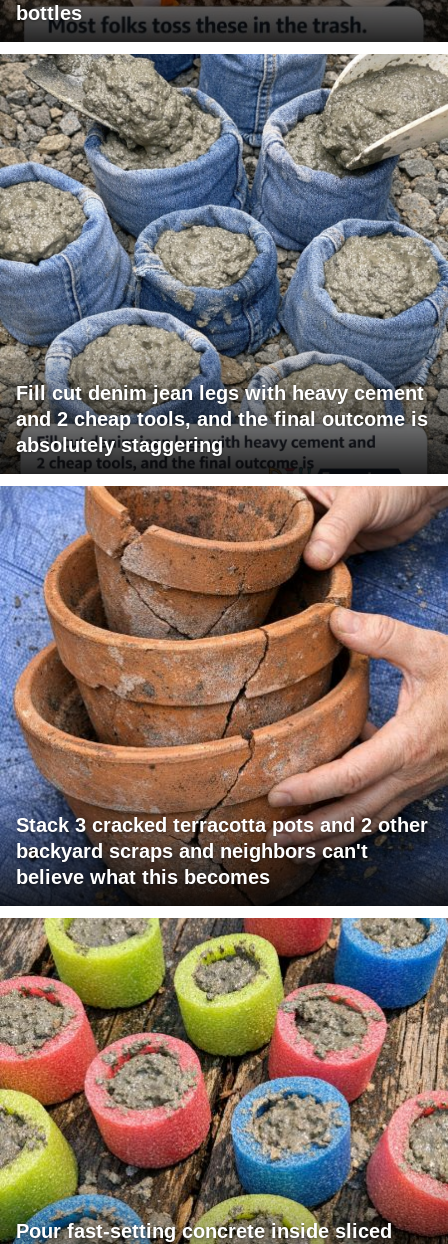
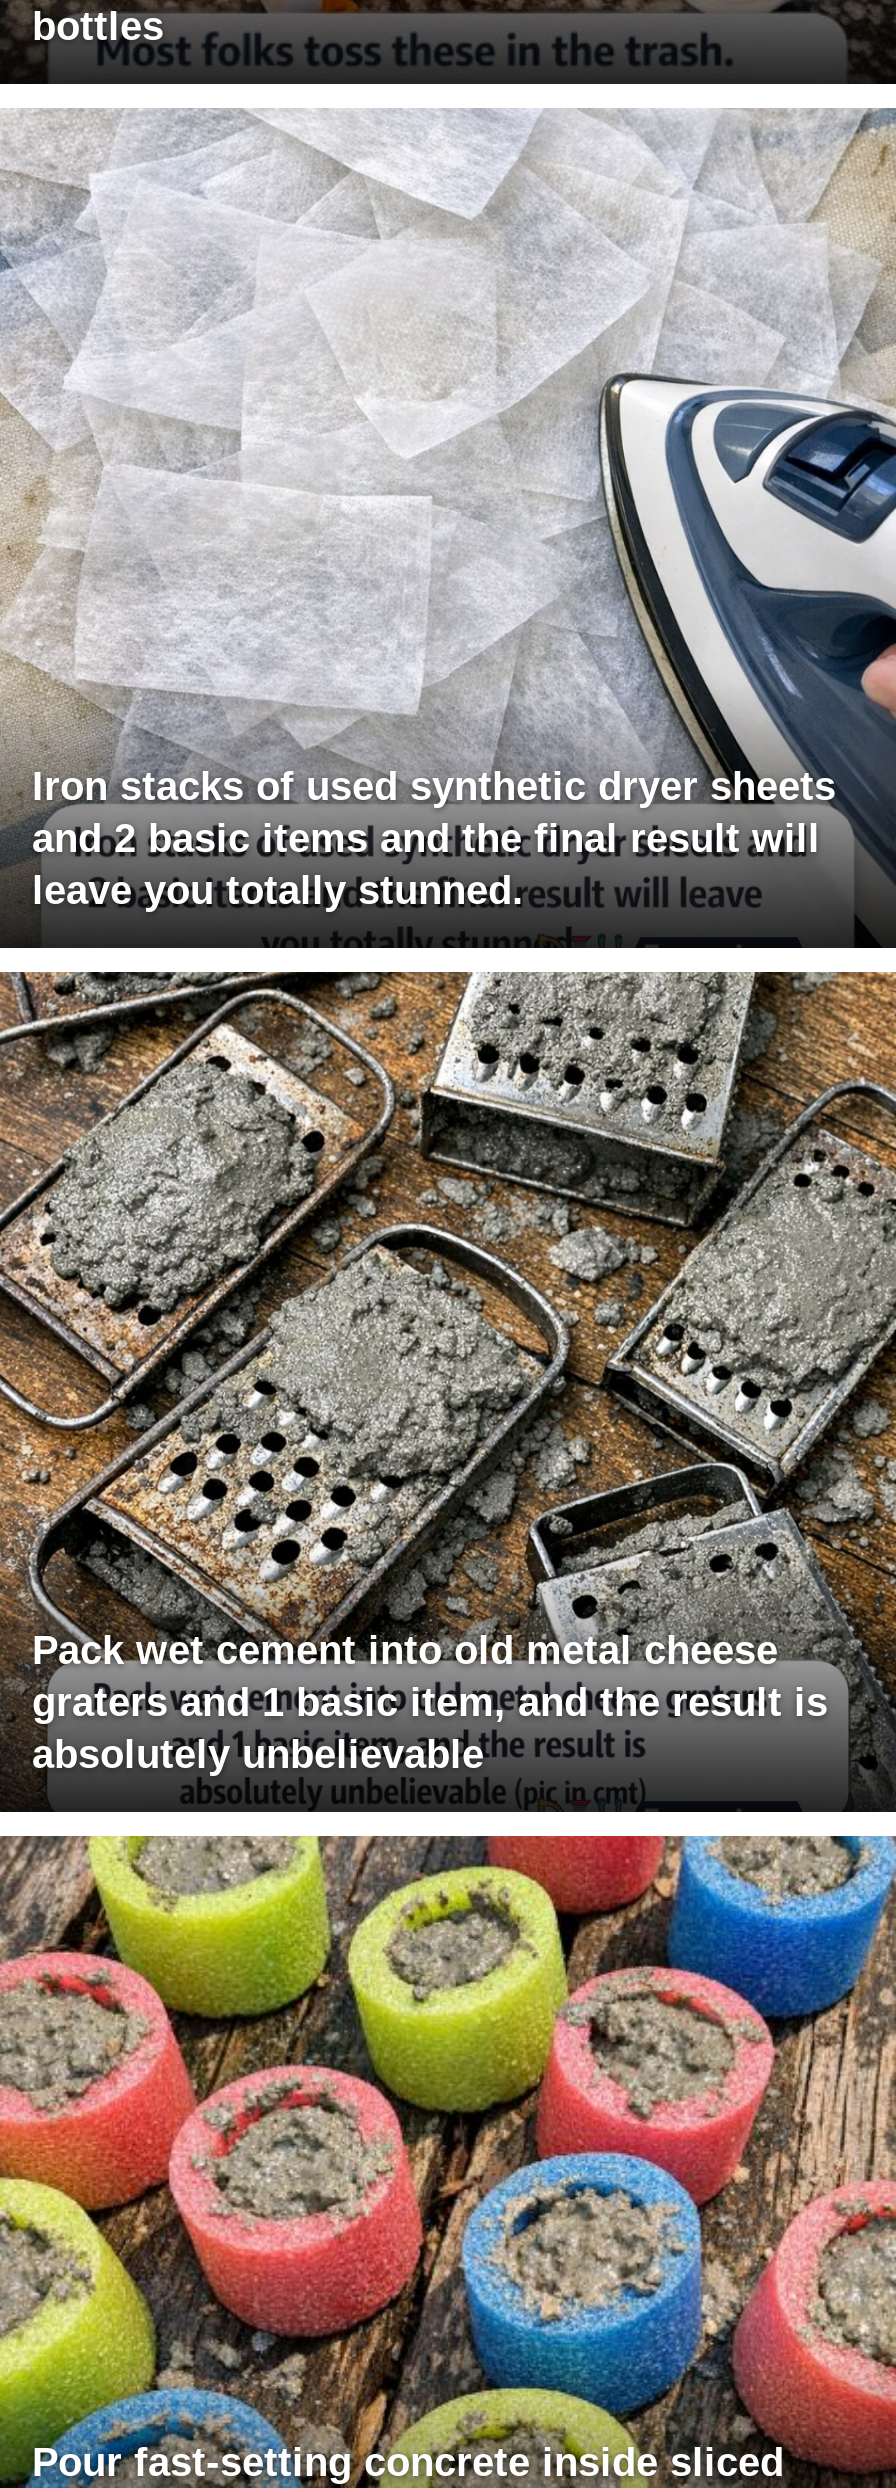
[3,53,445,469] [image] | Fill cut denim jean legs with heavy cement | and 2 cheap tools, and the final outcome is | absolutely staggering -> [6,108,890,911] [image] | Iron stacks of used synthetic dryer sheets | and 2 basic items and the final result will | leave you totally stunned.
[3,485,445,904] [image] | Stack 3 cracked terracotta pots and 2 other | backyard scraps and neighbors can't | believe what this becomes -> [6,970,890,1810] [image] | Pack wet cement into old metal cheese | graters and 1 basic item, and the result is | absolutely unbelievable

